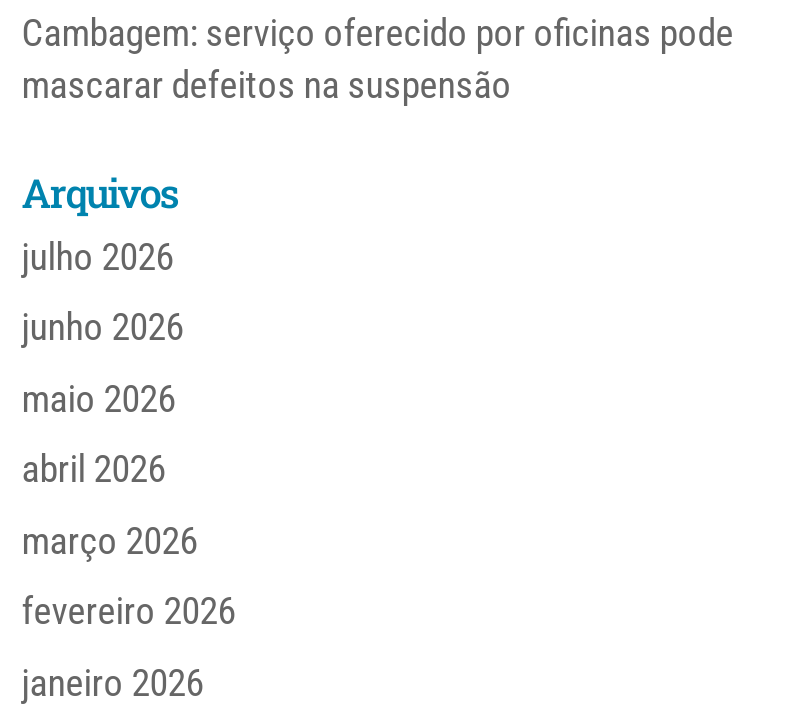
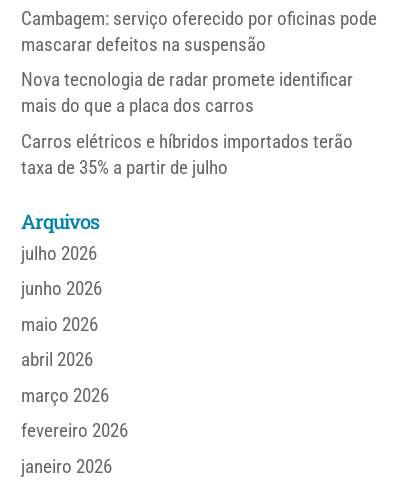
none -> [21,68,353,179] Nova tecnologia de radar promete identificar | mais do que a placa dos carros | Carros elétricos e híbridos importados terão | taxa de 35% a partir de julho

